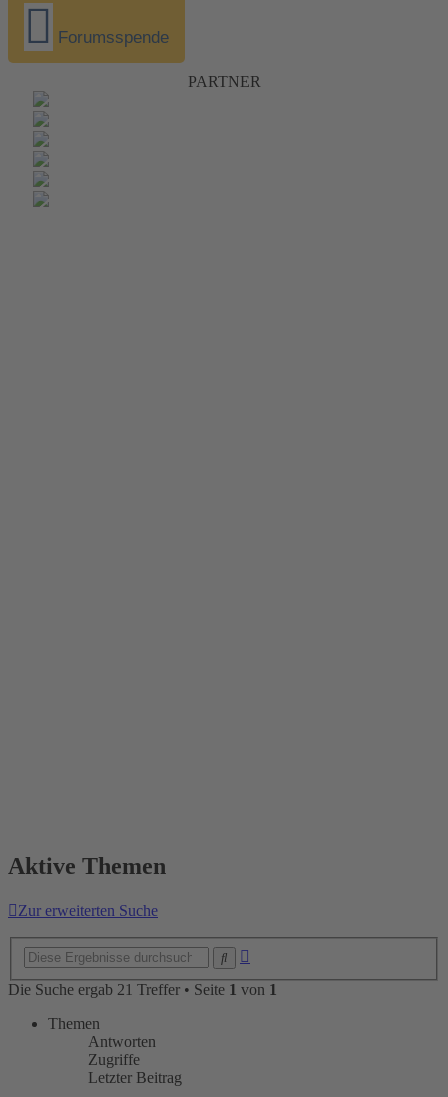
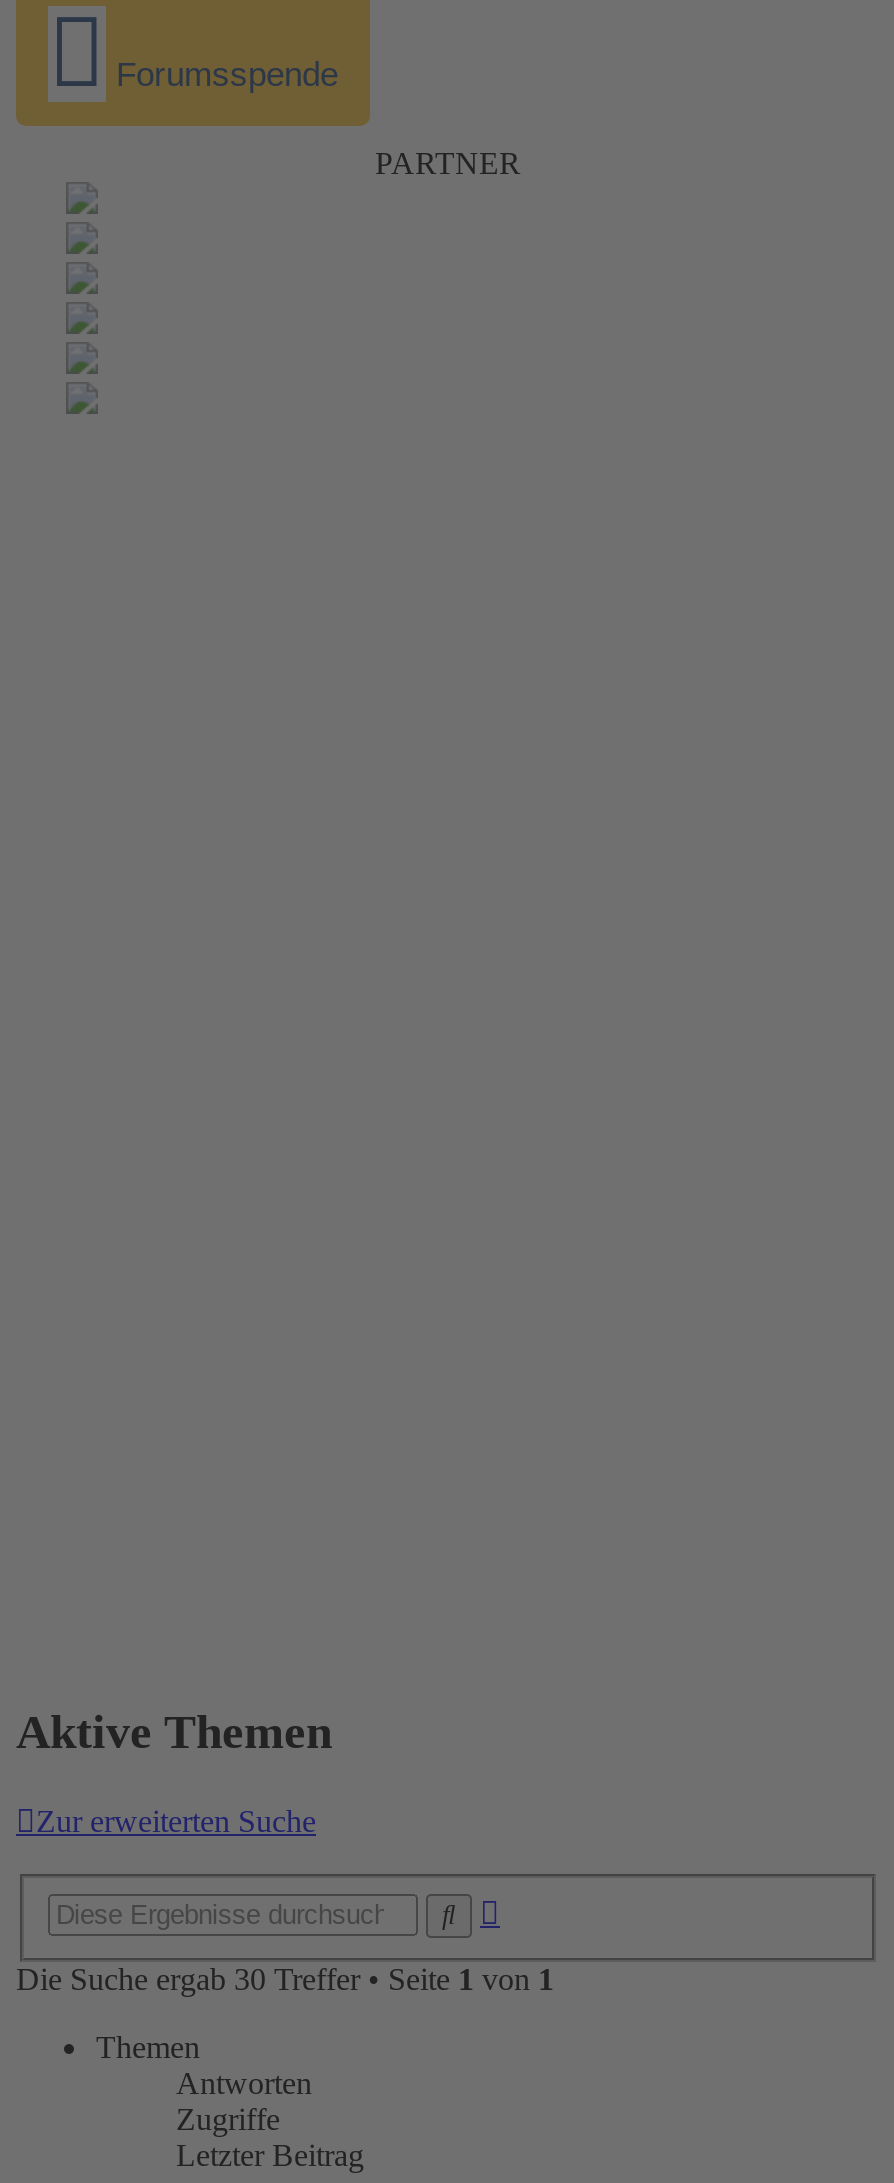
[8,981,277,998] Die Suche ergab 21 Treffer • Seite 1 von 1 -> [16,1962,554,1996] Die Suche ergab 30 Treffer • Seite 1 von 1

